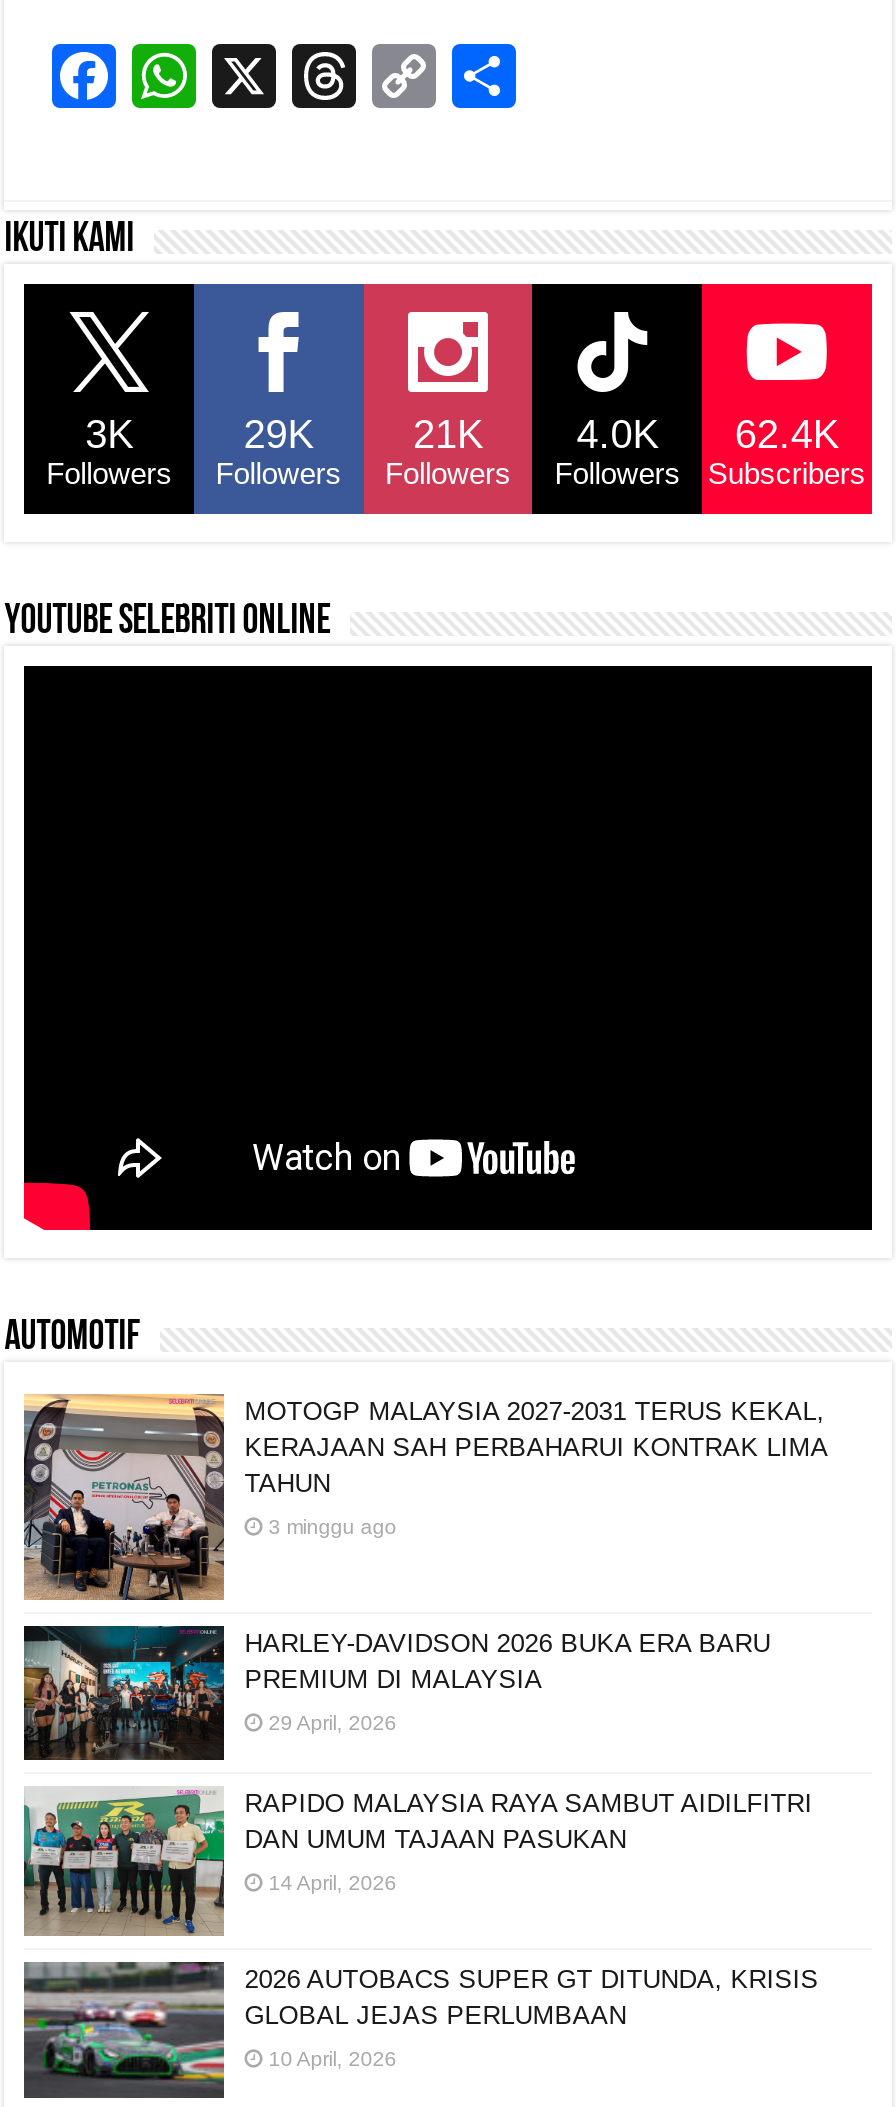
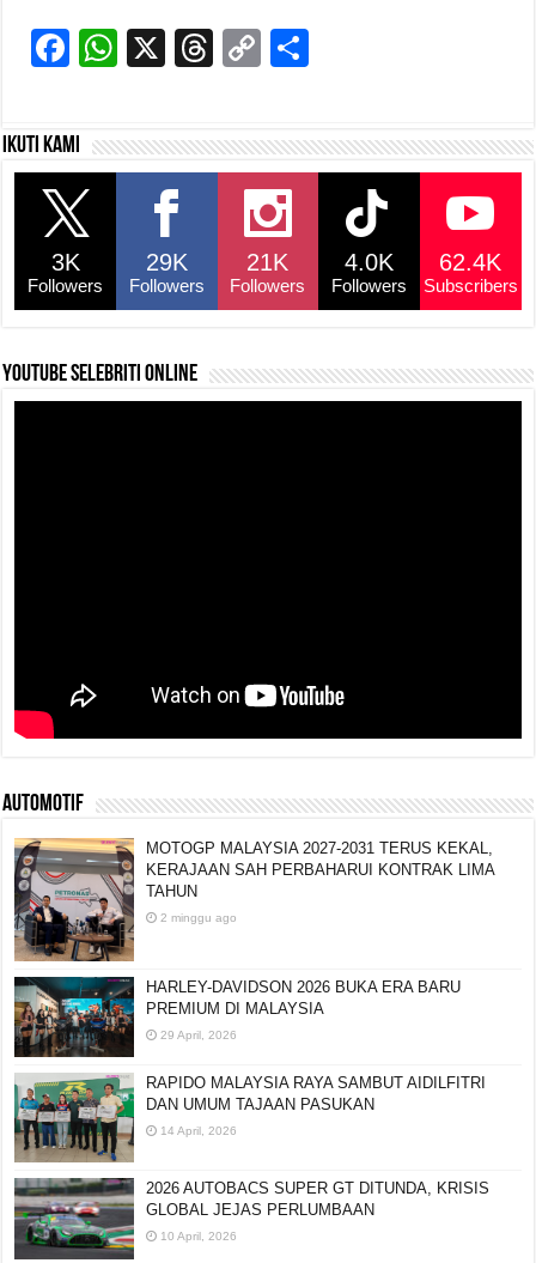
[268,1516,396,1538] 3 minggu ago -> [161,911,237,924] 2 minggu ago

